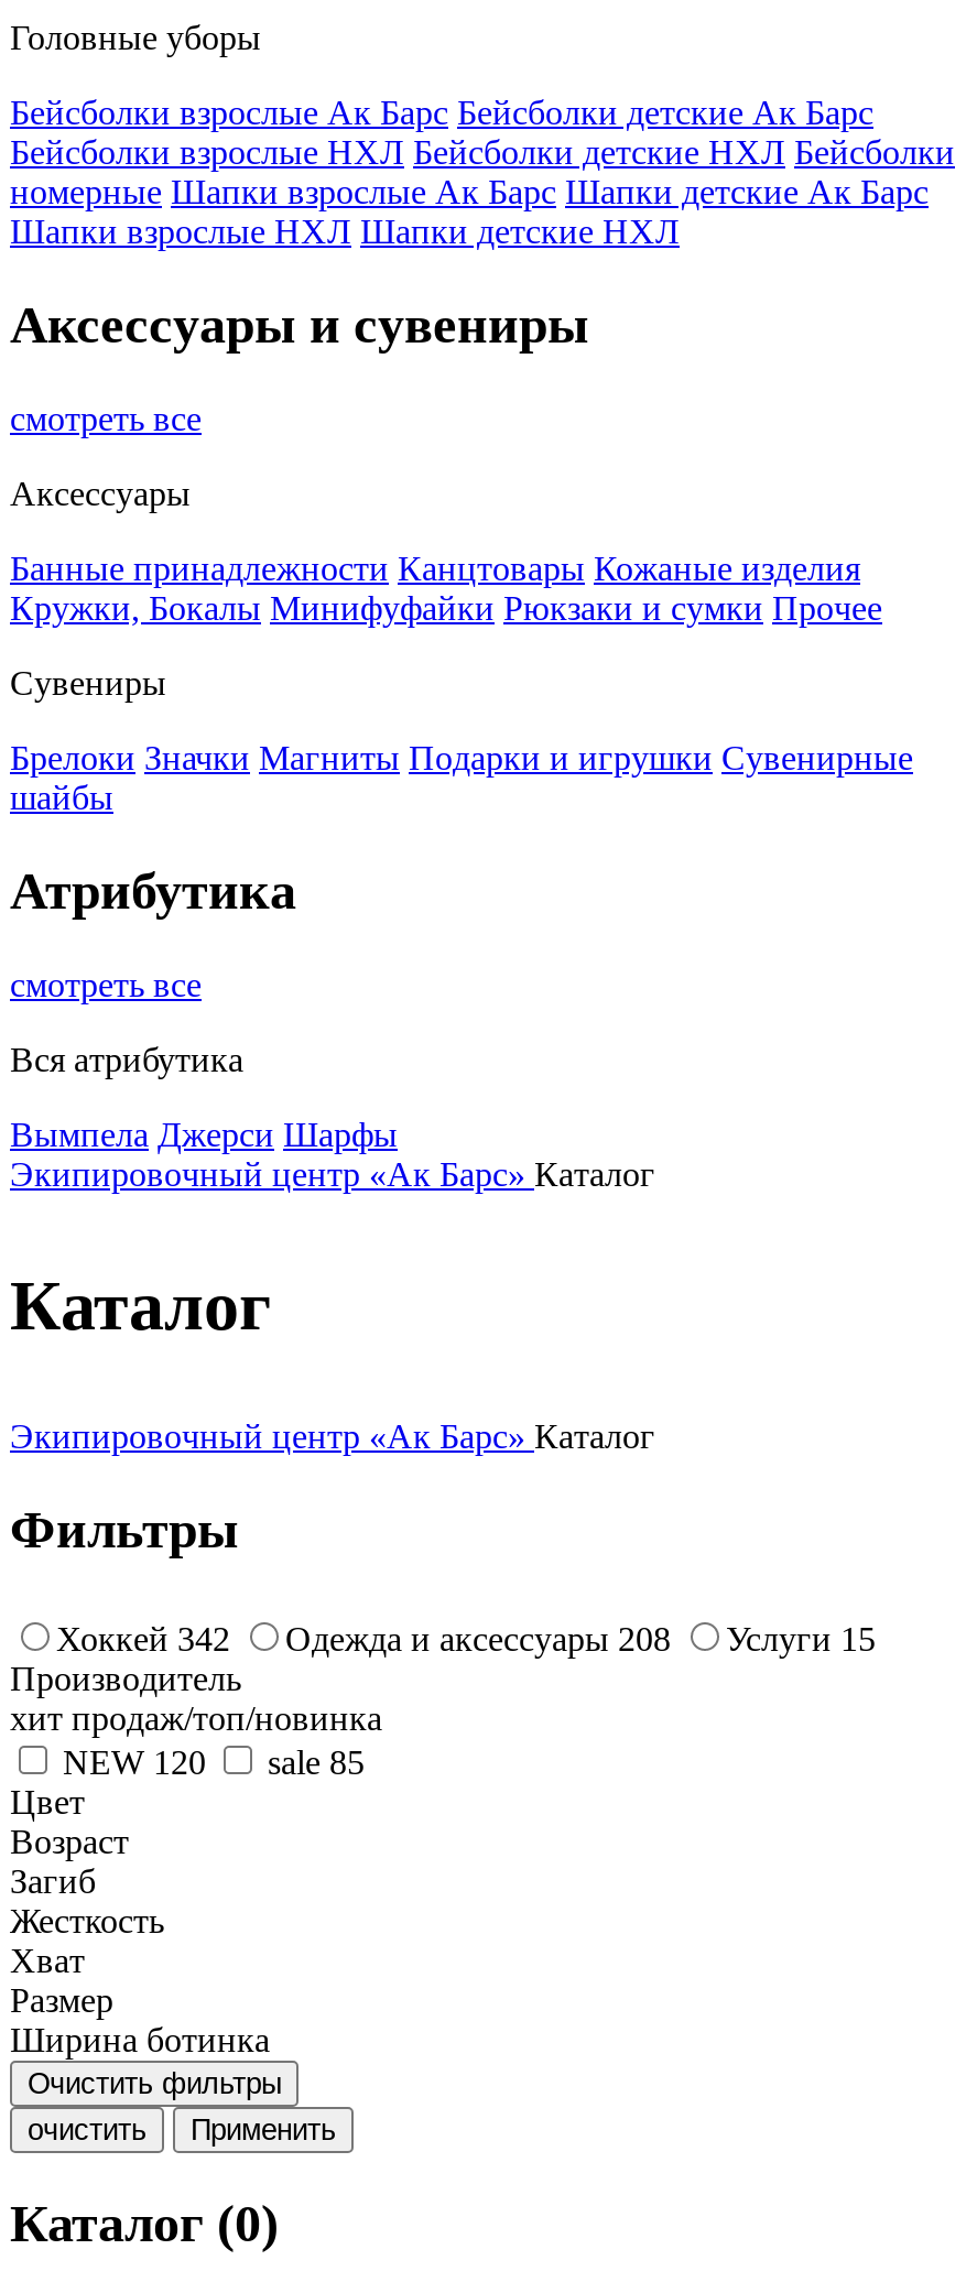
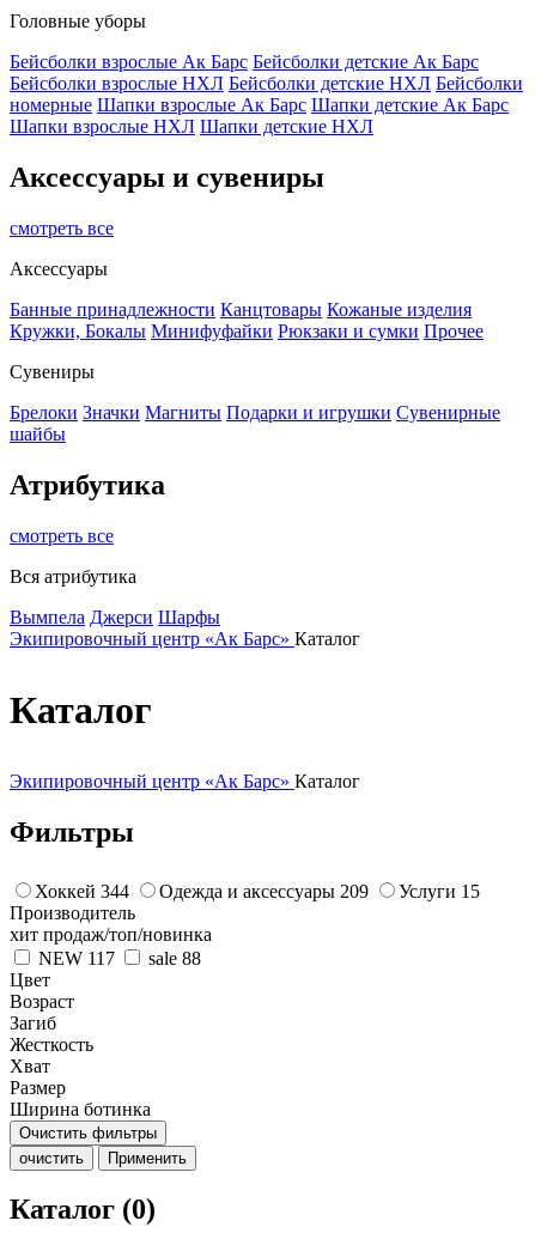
[56,1619,230,1656] Хоккей 342 -> [35,880,129,901] Хоккей 344
[285,1619,671,1656] Одежда и аксессуары 208 -> [159,880,369,901] Одежда и аксессуары 209
[63,1742,206,1780] NEW 120 -> [38,948,115,968] NEW 117
[268,1742,365,1780] sale 85 -> [148,948,201,968] sale 88

